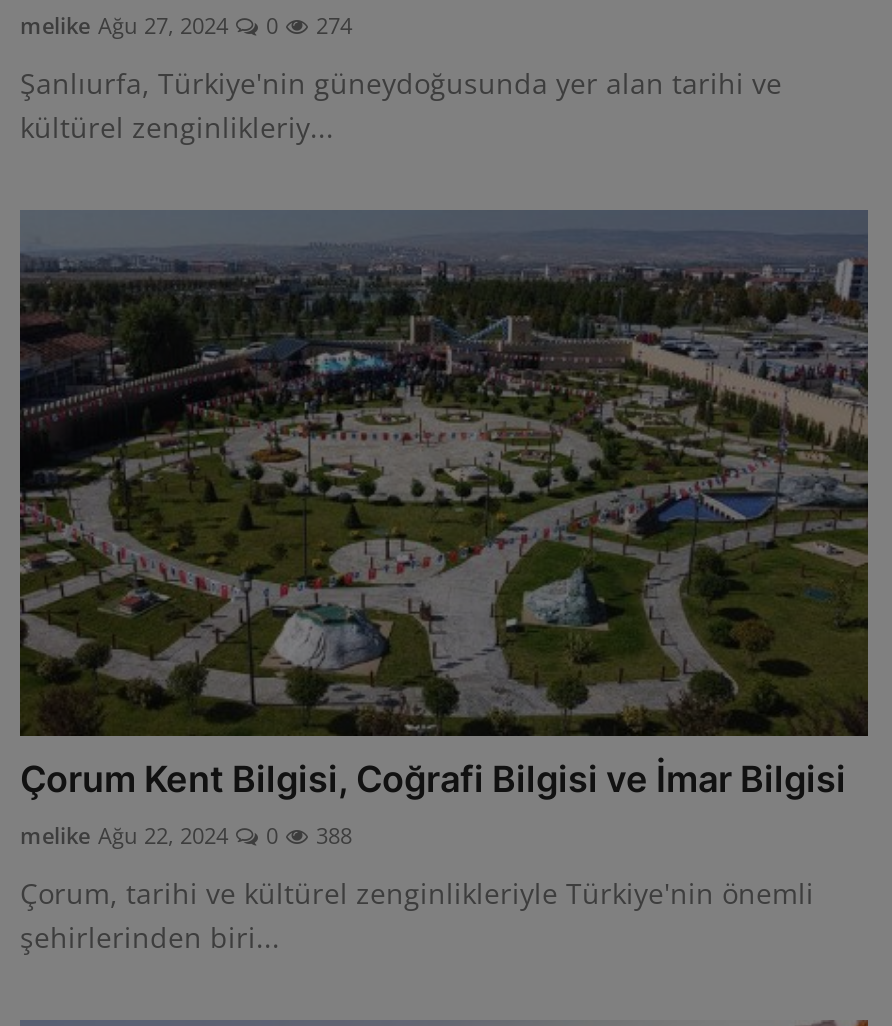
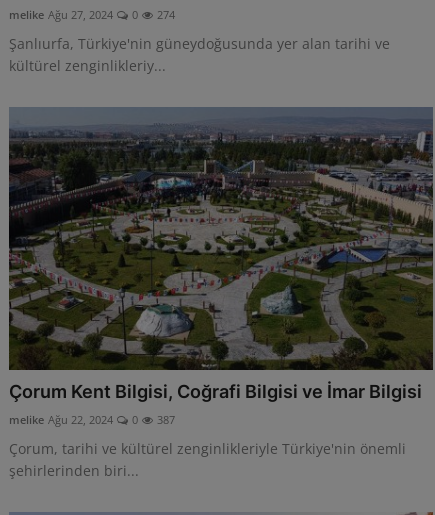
[20,820,352,850] melike Ağu 22, 2024 0 388 -> [9,412,175,427] melike Ağu 22, 2024 0 387

